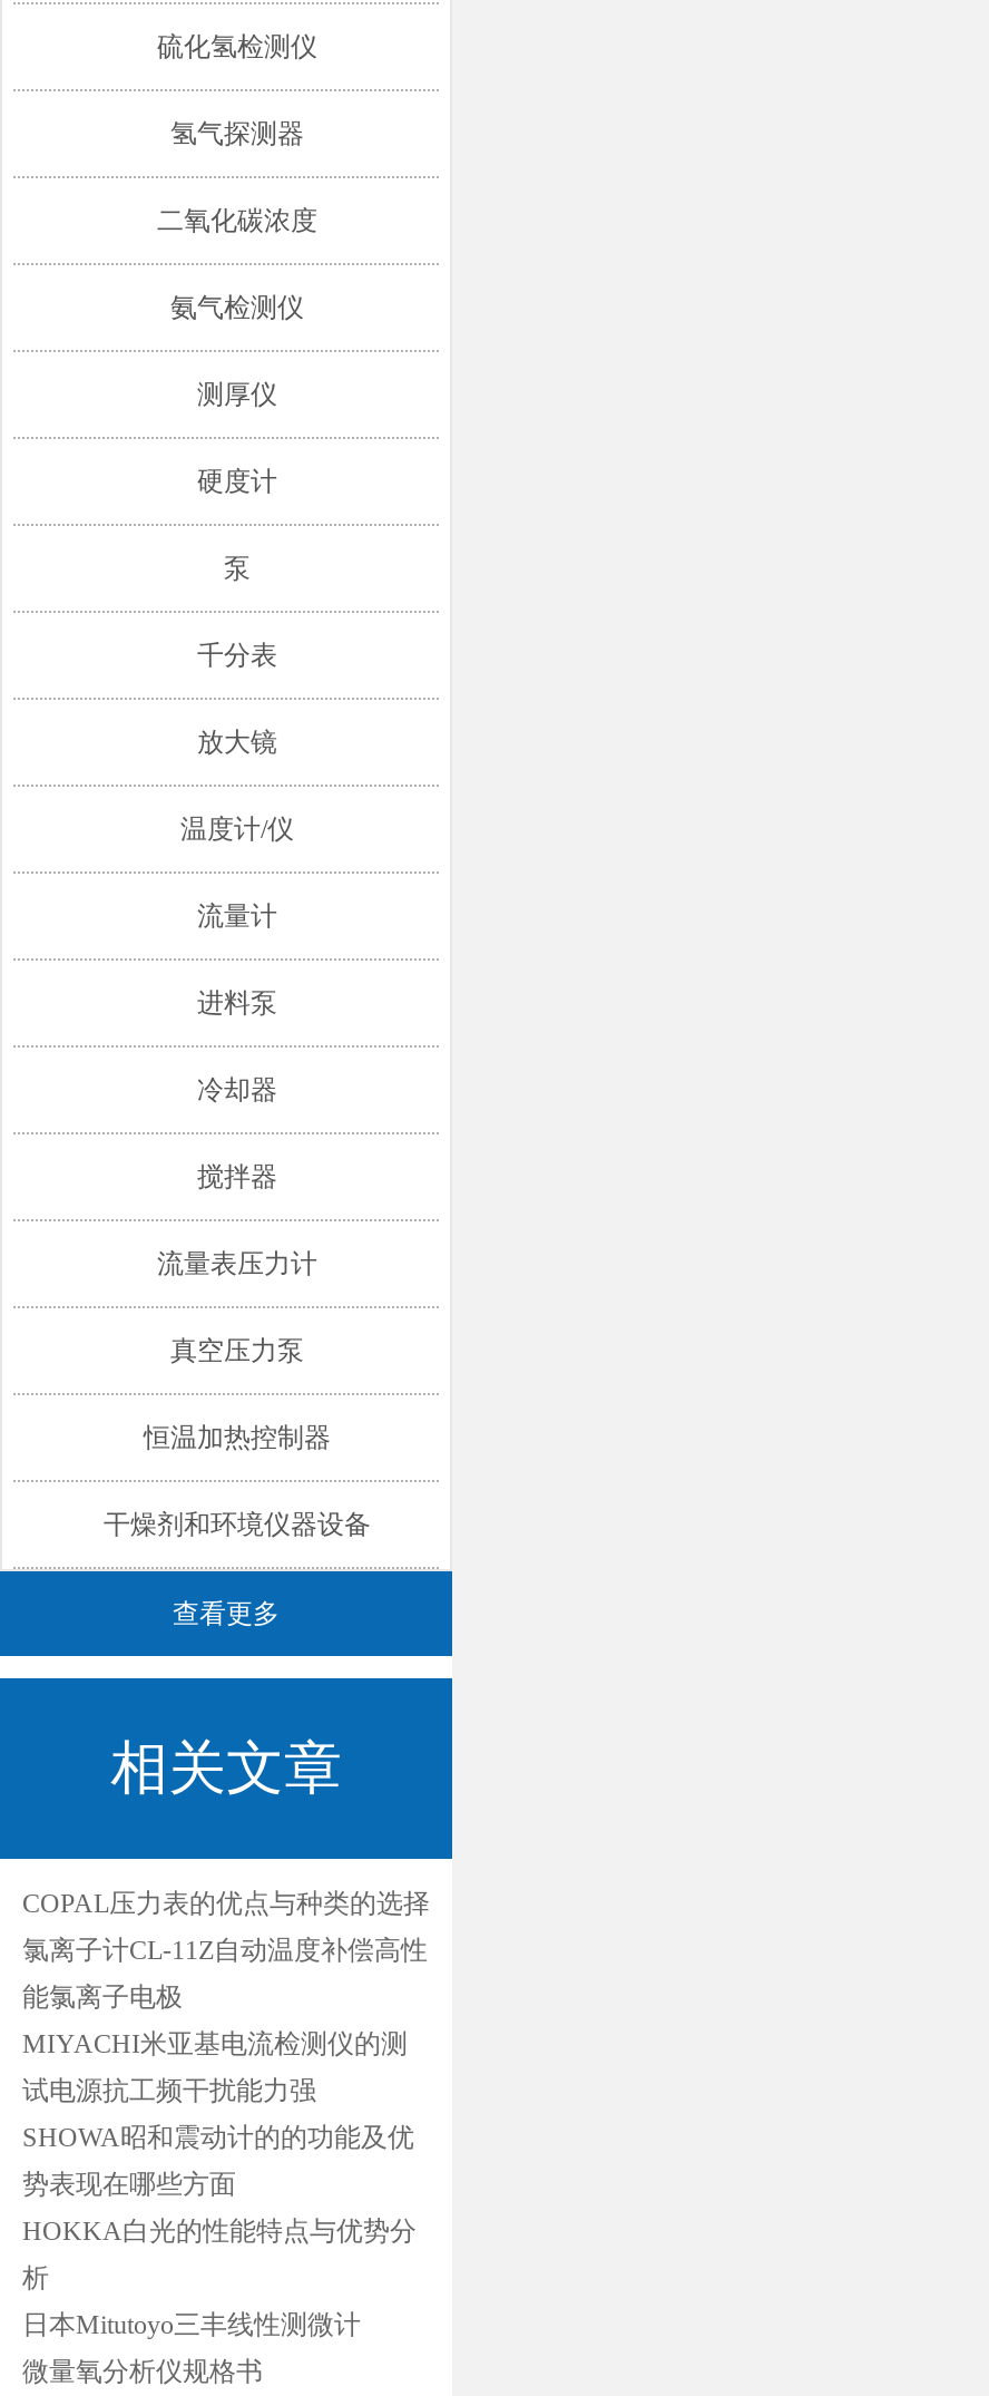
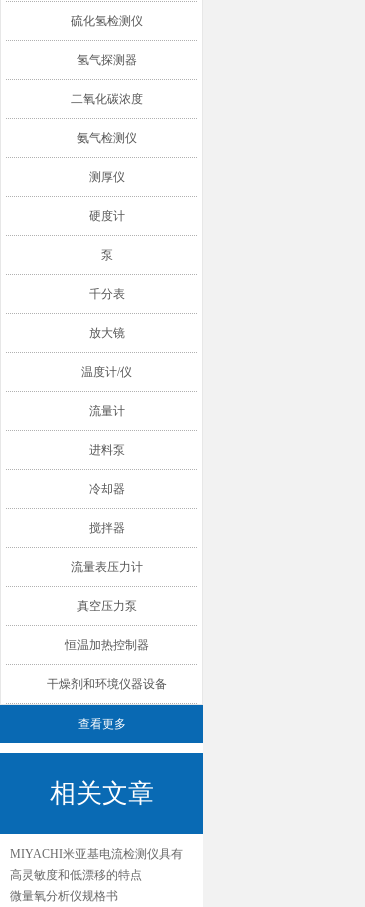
[22,1888,430,2340] COPAL压力表的优点与种类的选择 | 氯离子计CL-11Z自动温度补偿高性 | 能氯离子电极 | MIYACHI米亚基电流检测仪的测 | 试电源抗工频干扰能力强 | SHOWA昭和震动计的的功能及优 | 势表现在哪些方面 | HOKKA白光的性能特点与优势分 | 析 | 日本Mitutoyo三丰线性测微计 -> [10,847,183,882] MIYACHI米亚基电流检测仪具有 | 高灵敏度和低漂移的特点

